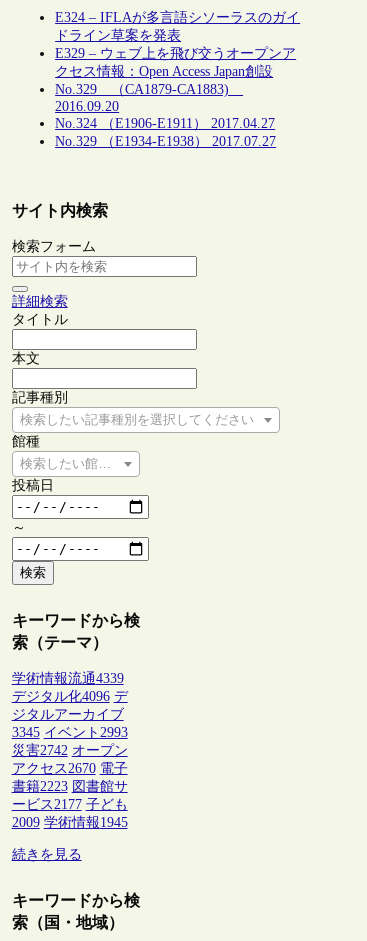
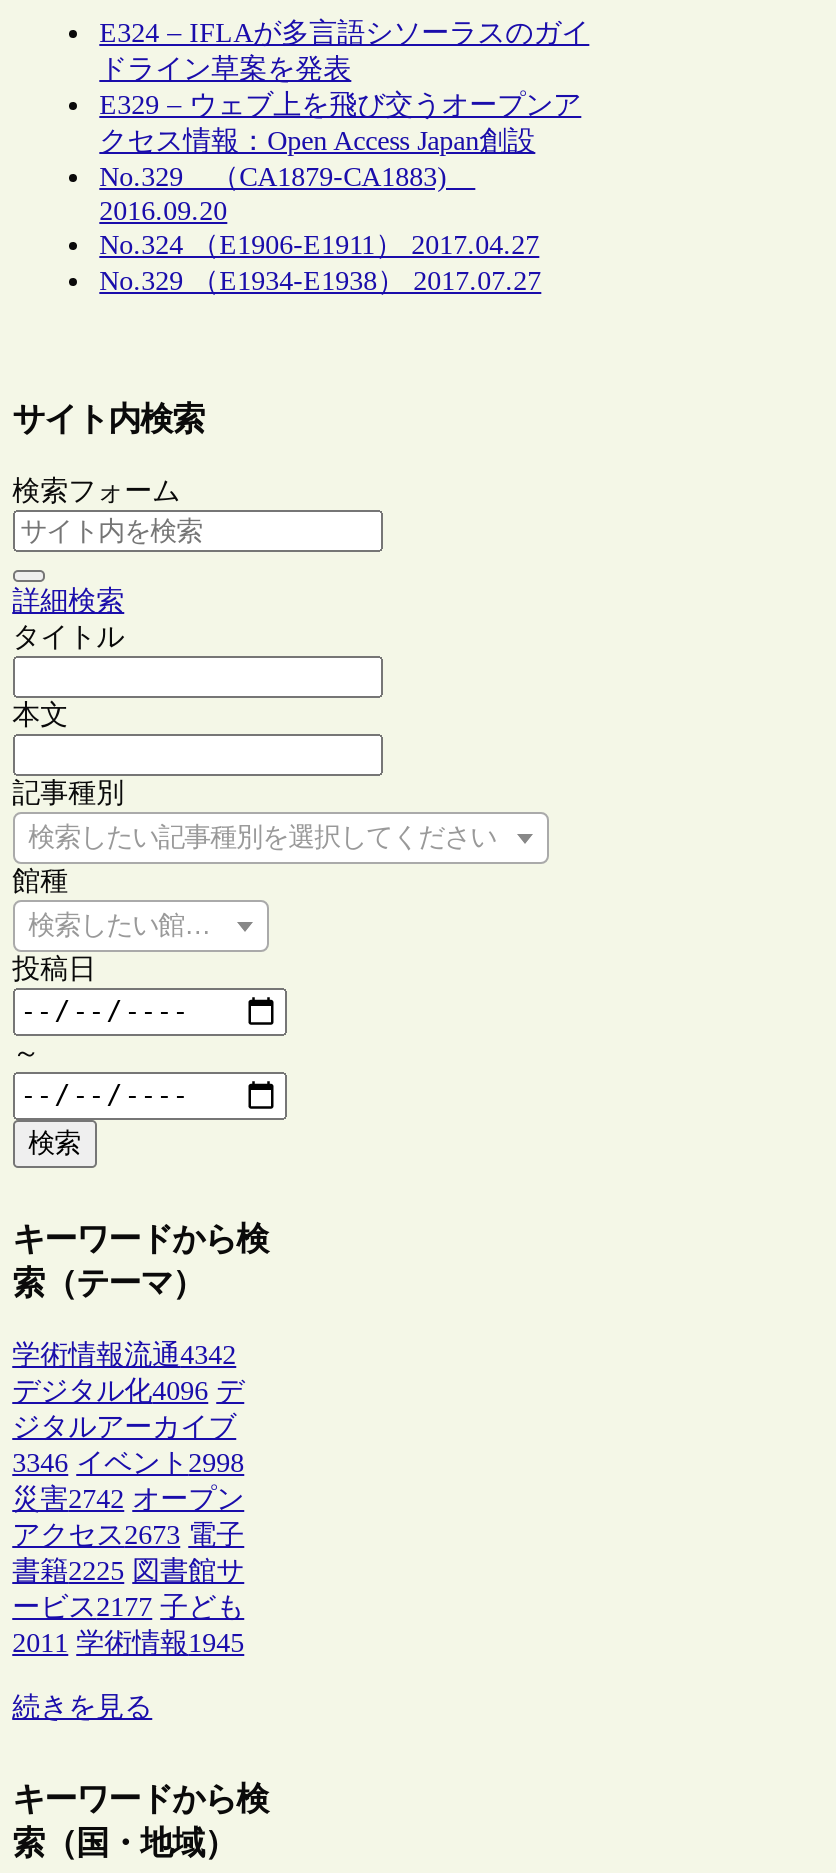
[12,671,124,686] 学術情報流通4339 -> [12,1341,236,1371] 学術情報流通4342
[12,725,128,740] 3345 イベント2993 -> [12,1449,244,1479] 3346 イベント2998
[12,761,128,776] アクセス2670 電子 -> [12,1521,244,1551] アクセス2673 電子
[12,779,128,794] 書籍2223 図書館サ -> [12,1557,244,1587] 書籍2225 図書館サ
[12,815,128,830] 2009 学術情報1945 -> [12,1629,244,1659] 2011 学術情報1945

